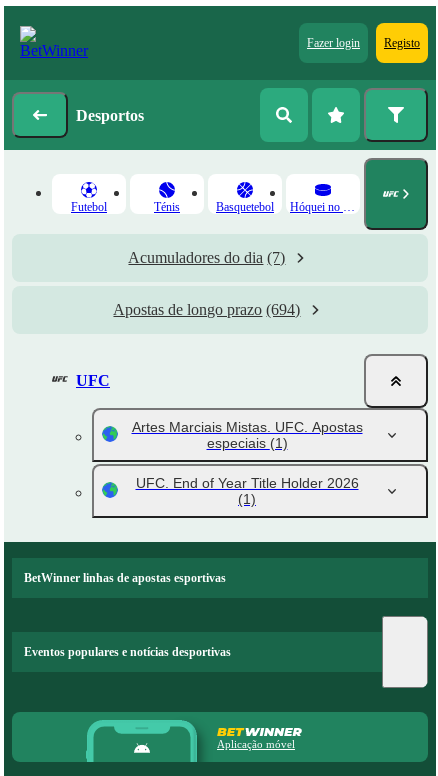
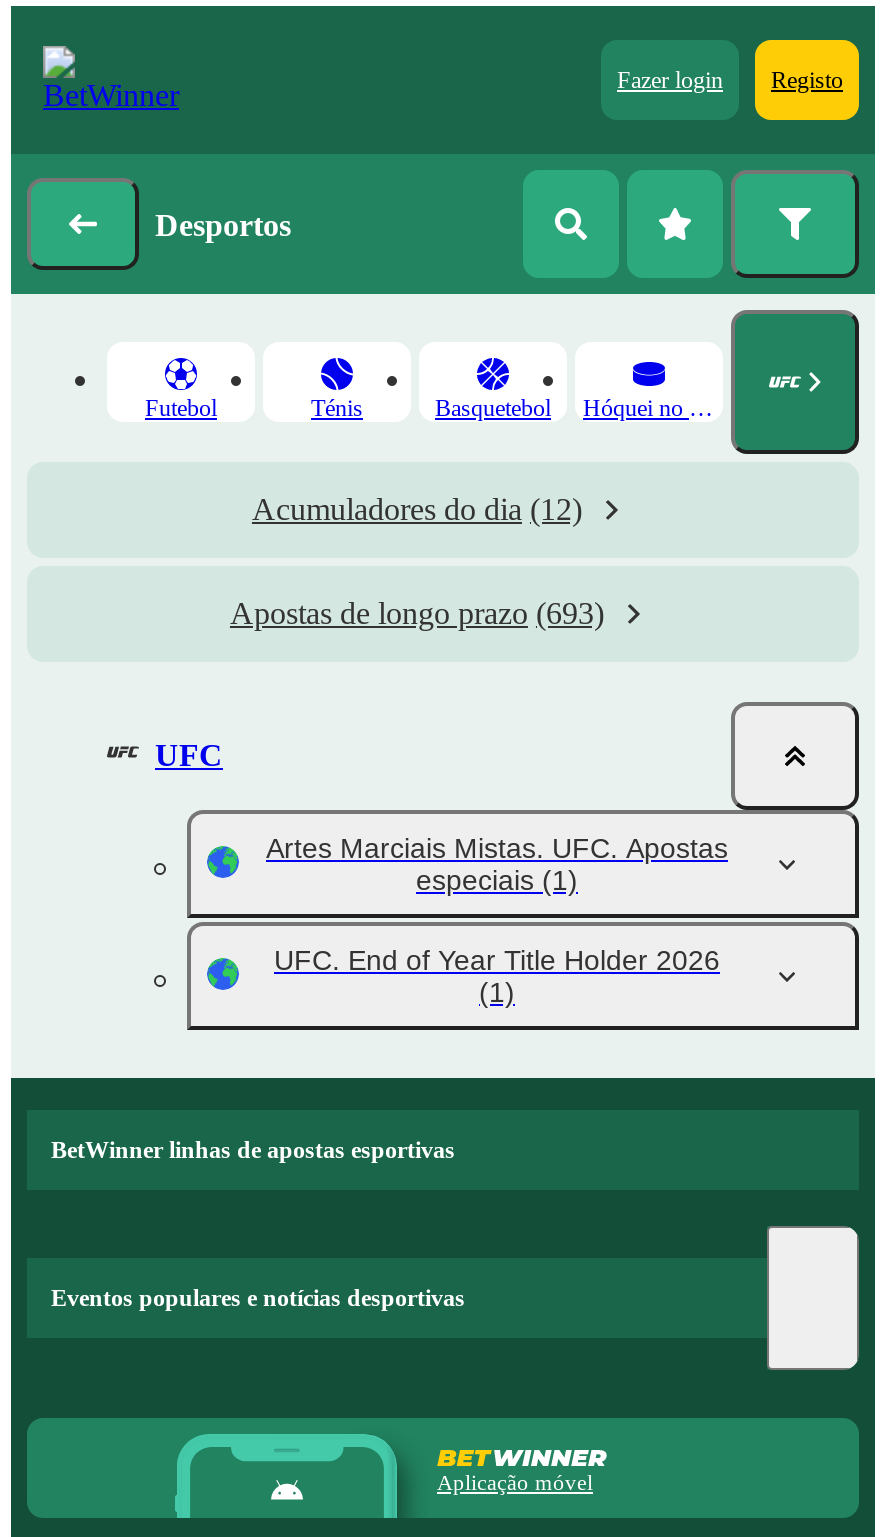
[128,249,285,266] Acumuladores do dia (7) -> [252,492,582,526] Acumuladores do dia (12)
[113,301,300,318] Apostas de longo prazo (694) -> [230,596,604,630] Apostas de longo prazo (693)

